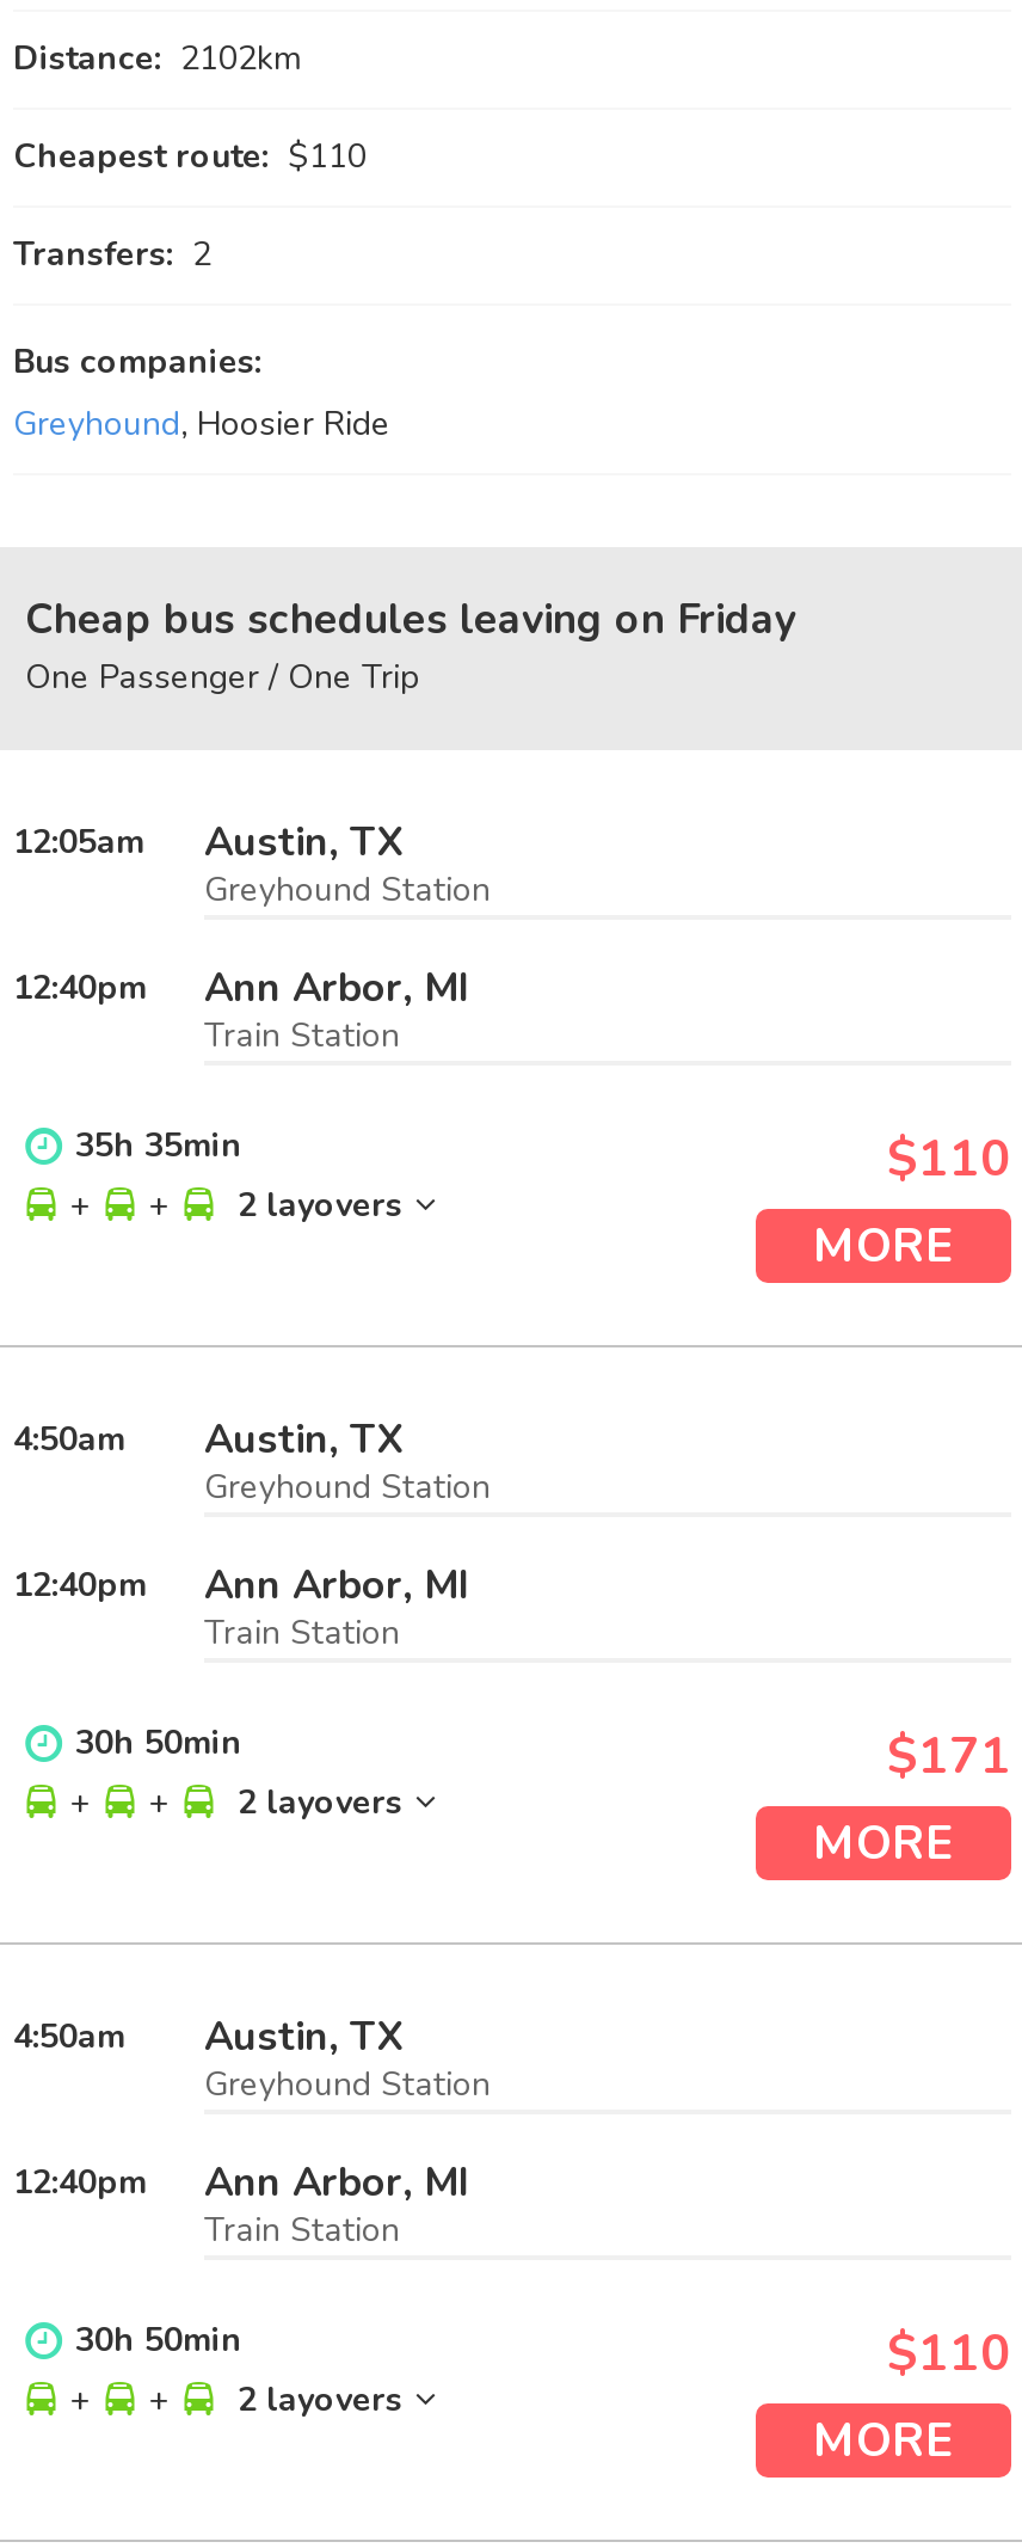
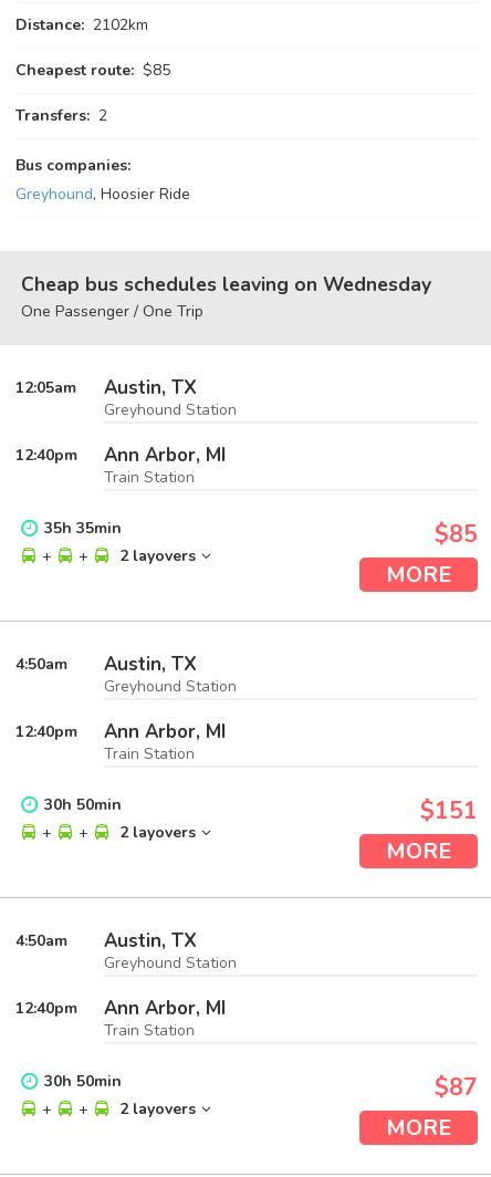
[13,134,367,179] Cheapest route: $110 -> [15,60,170,81] Cheapest route: $85
[25,590,796,647] Cheap bus schedules leaving on Friday -> [21,271,431,298] Cheap bus schedules leaving on Wednesday
[887,1125,1011,1192] $110 -> [435,519,478,550] $85
[887,1723,1011,1789] $171 -> [420,795,478,826] $151
[887,2320,1011,2387] $110 -> [435,1072,478,1103] $87

